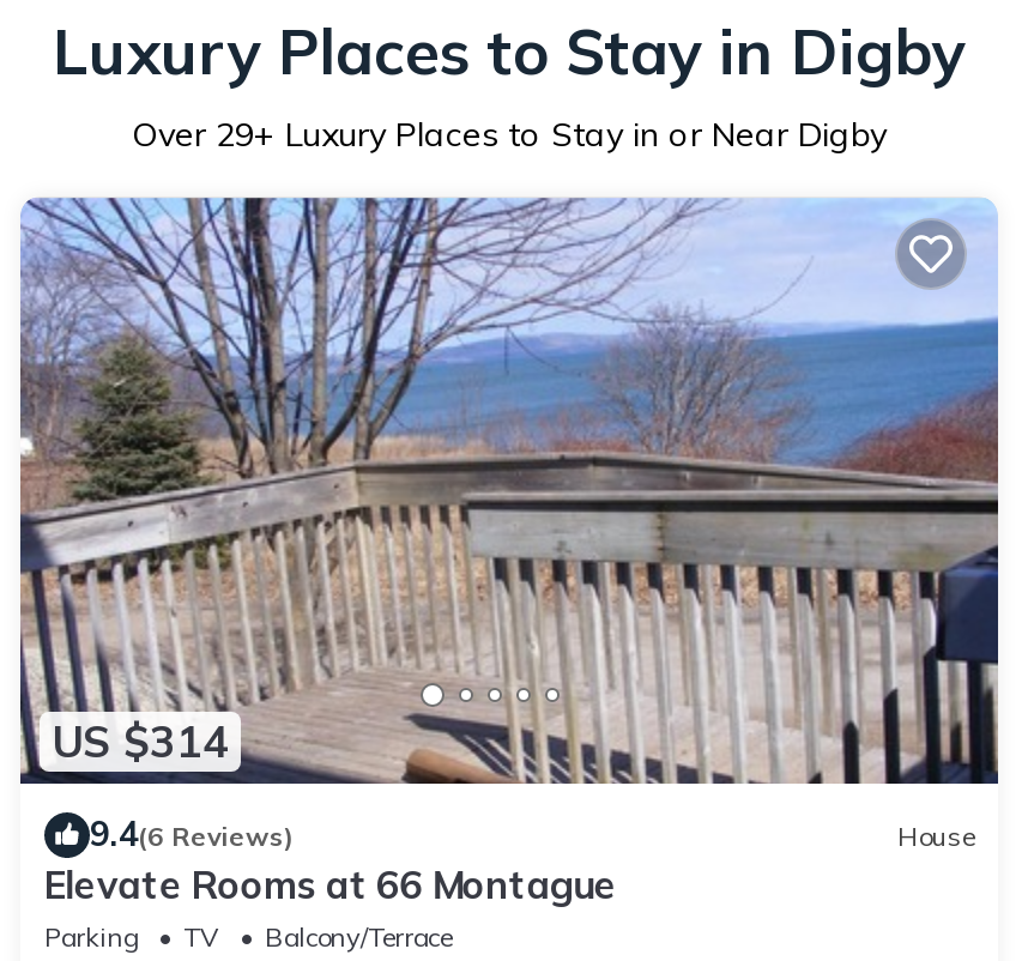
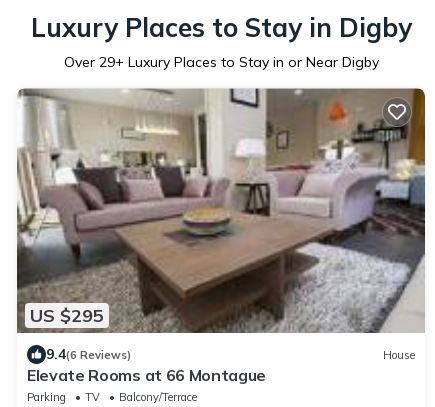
[18,197,1000,786] [image] | US $314 -> [17,87,426,334] [image] | US $295

